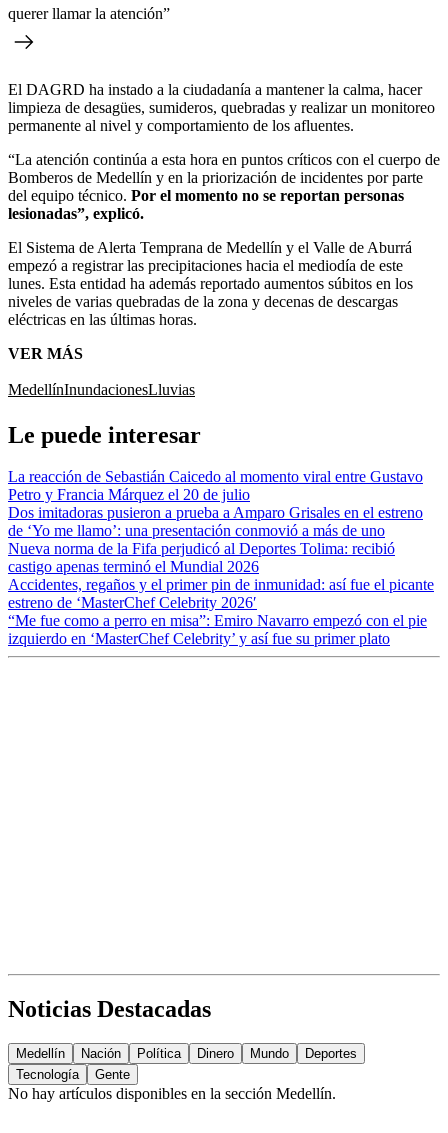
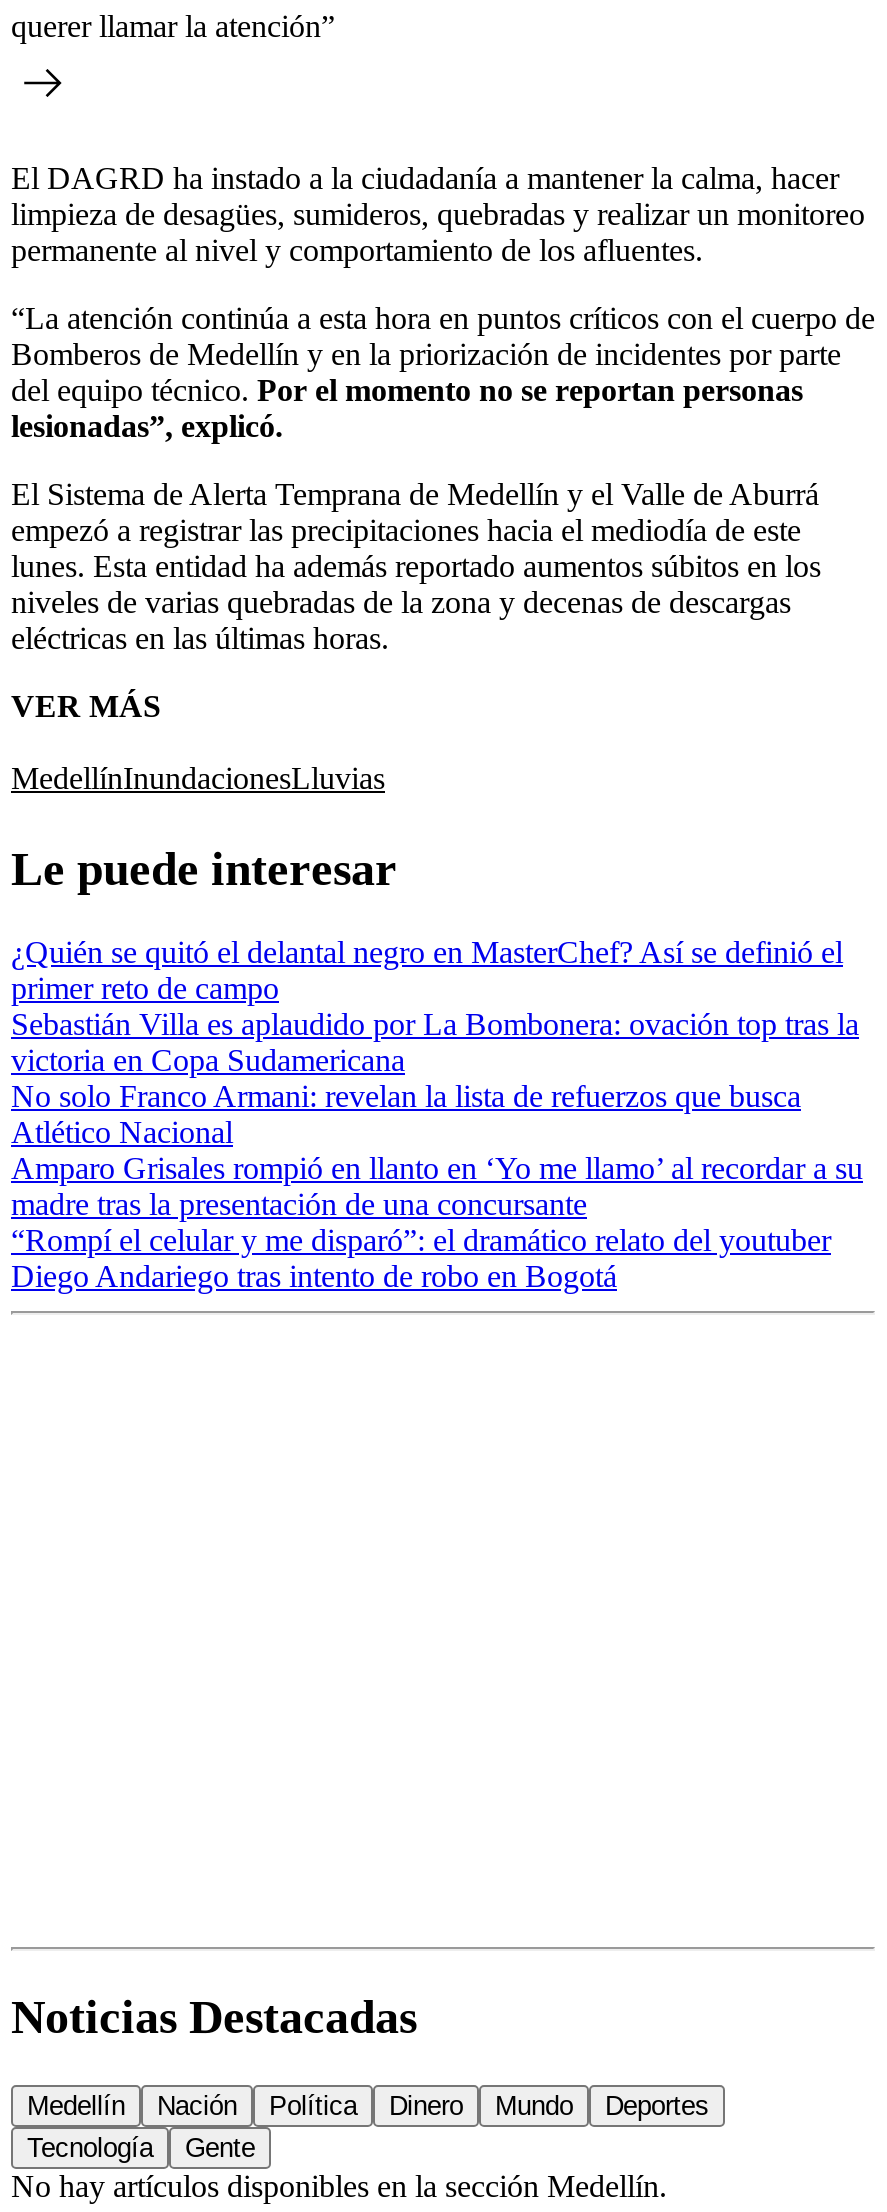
[8,468,434,647] La reacción de Sebastián Caicedo al momento viral entre Gustavo | Petro y Francia Márquez el 20 de julio | Dos imitadoras pusieron a prueba a Amparo Grisales en el estreno | de ‘Yo me llamo’: una presentación conmovió a más de uno | Nueva norma de la Fifa perjudicó al Deportes Tolima: recibió | castigo apenas terminó el Mundial 2026 | Accidentes, regaños y el primer pin de inmunidad: así fue el picante | estreno de ‘MasterChef Celebrity 2026′ | “Me fue como a perro en misa”: Emiro Navarro empezó con el pie | izquierdo en ‘MasterChef Celebrity’ y así fue su primer plato -> [11,936,863,1294] ¿Quién se quitó el delantal negro en MasterChef? Así se definió el | primer reto de campo | Sebastián Villa es aplaudido por La Bombonera: ovación top tras la | victoria en Copa Sudamericana | No solo Franco Armani: revelan la lista de refuerzos que busca | Atlético Nacional | Amparo Grisales rompió en llanto en ‘Yo me llamo’ al recordar a su | madre tras la presentación de una concursante | “Rompí el celular y me disparó”: el dramático relato del youtuber | Diego Andariego tras intento de robo en Bogotá

